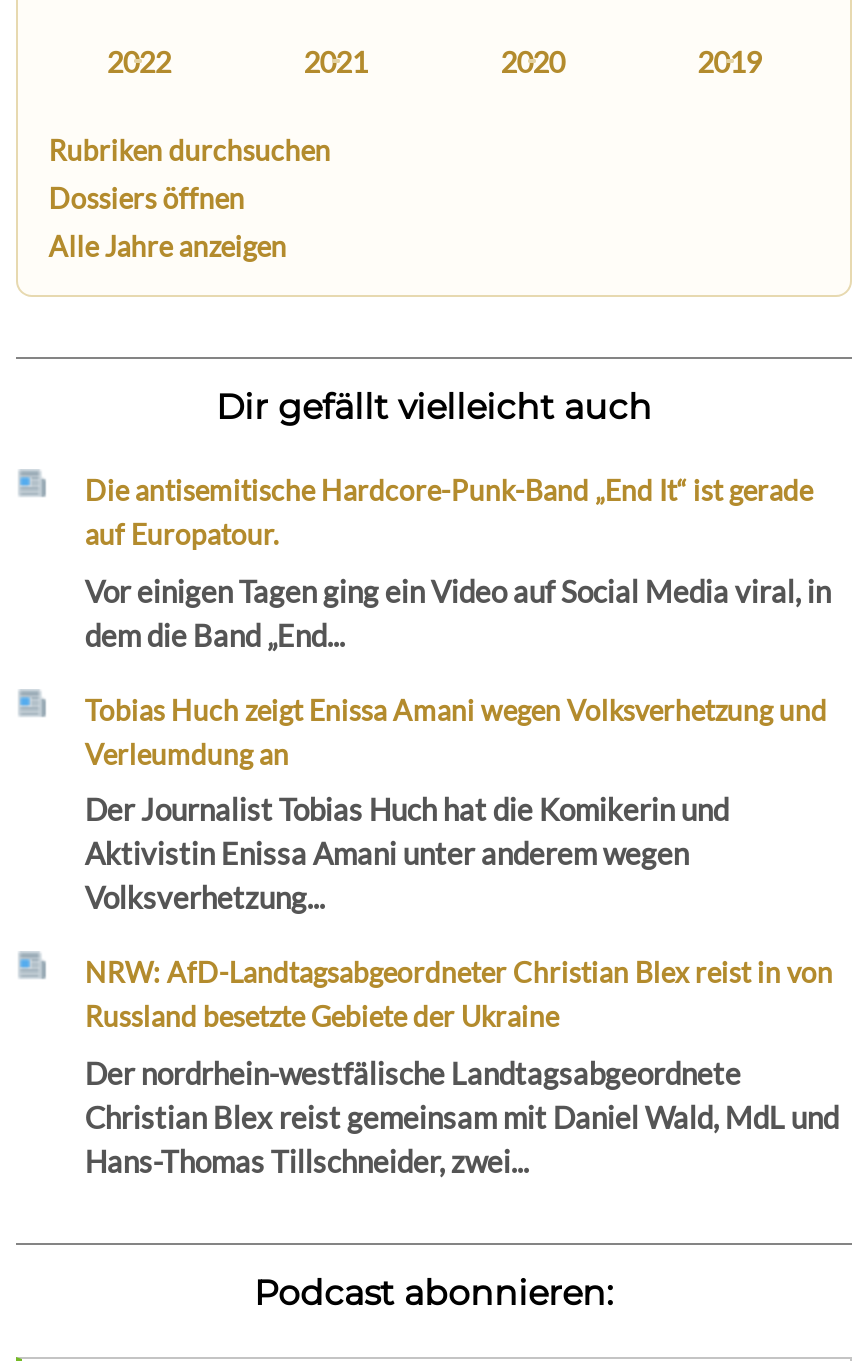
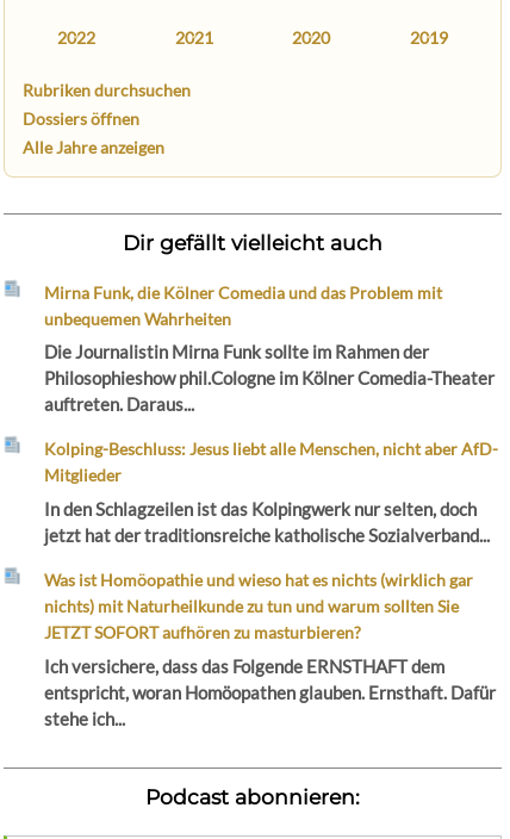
[85,473,813,551] Die antisemitische Hardcore-Punk-Band „End It“ ist gerade | auf Europatour. -> [45,282,443,329] Mirna Funk, die Kölner Comedia und das Problem mit | unbequemen Wahrheiten
[85,572,831,652] Vor einigen Tagen ging ein Video auf Social Media viral, in | dem die Band „End... -> [45,341,495,415] Die Journalistin Mirna Funk sollte im Rahmen der | Philosophieshow phil.Cologne im Kölner Comedia-Theater | auftreten. Daraus...
[85,692,827,770] Tobias Huch zeigt Enissa Amani wegen Volksverhetzung und | Verleumdung an -> [45,439,499,486] Kolping-Beschluss: Jesus liebt alle Menschen, nicht aber AfD- | Mitglieder
[85,791,729,915] Der Journalist Tobias Huch hat die Komikerin und | Aktivistin Enissa Amani unter anderem wegen | Volksverhetzung... -> [45,498,490,546] In den Schlagzeilen ist das Kolpingwerk nur selten, doch | jetzt hat der traditionsreiche katholische Sozialverband...
[85,955,833,1033] NRW: AfD-Landtagsabgeordneter Christian Blex reist in von | Russland besetzte Gebiete der Ukraine -> [45,570,474,642] Was ist Homöopathie und wieso hat es nichts (wirklich gar | nichts) mit Naturheilkunde zu tun und warum sollten Sie | JETZT SOFORT aufhören zu masturbieren?
[85,1054,839,1178] Der nordrhein-westfälische Landtagsabgeordnete | Christian Blex reist gemeinsam mit Daniel Wald, MdL und | Hans-Thomas Tillschneider, zwei... -> [45,655,496,729] Ich versichere, dass das Folgende ERNSTHAFT dem | entspricht, woran Homöopathen glauben. Ernsthaft. Dafür | stehe ich...

